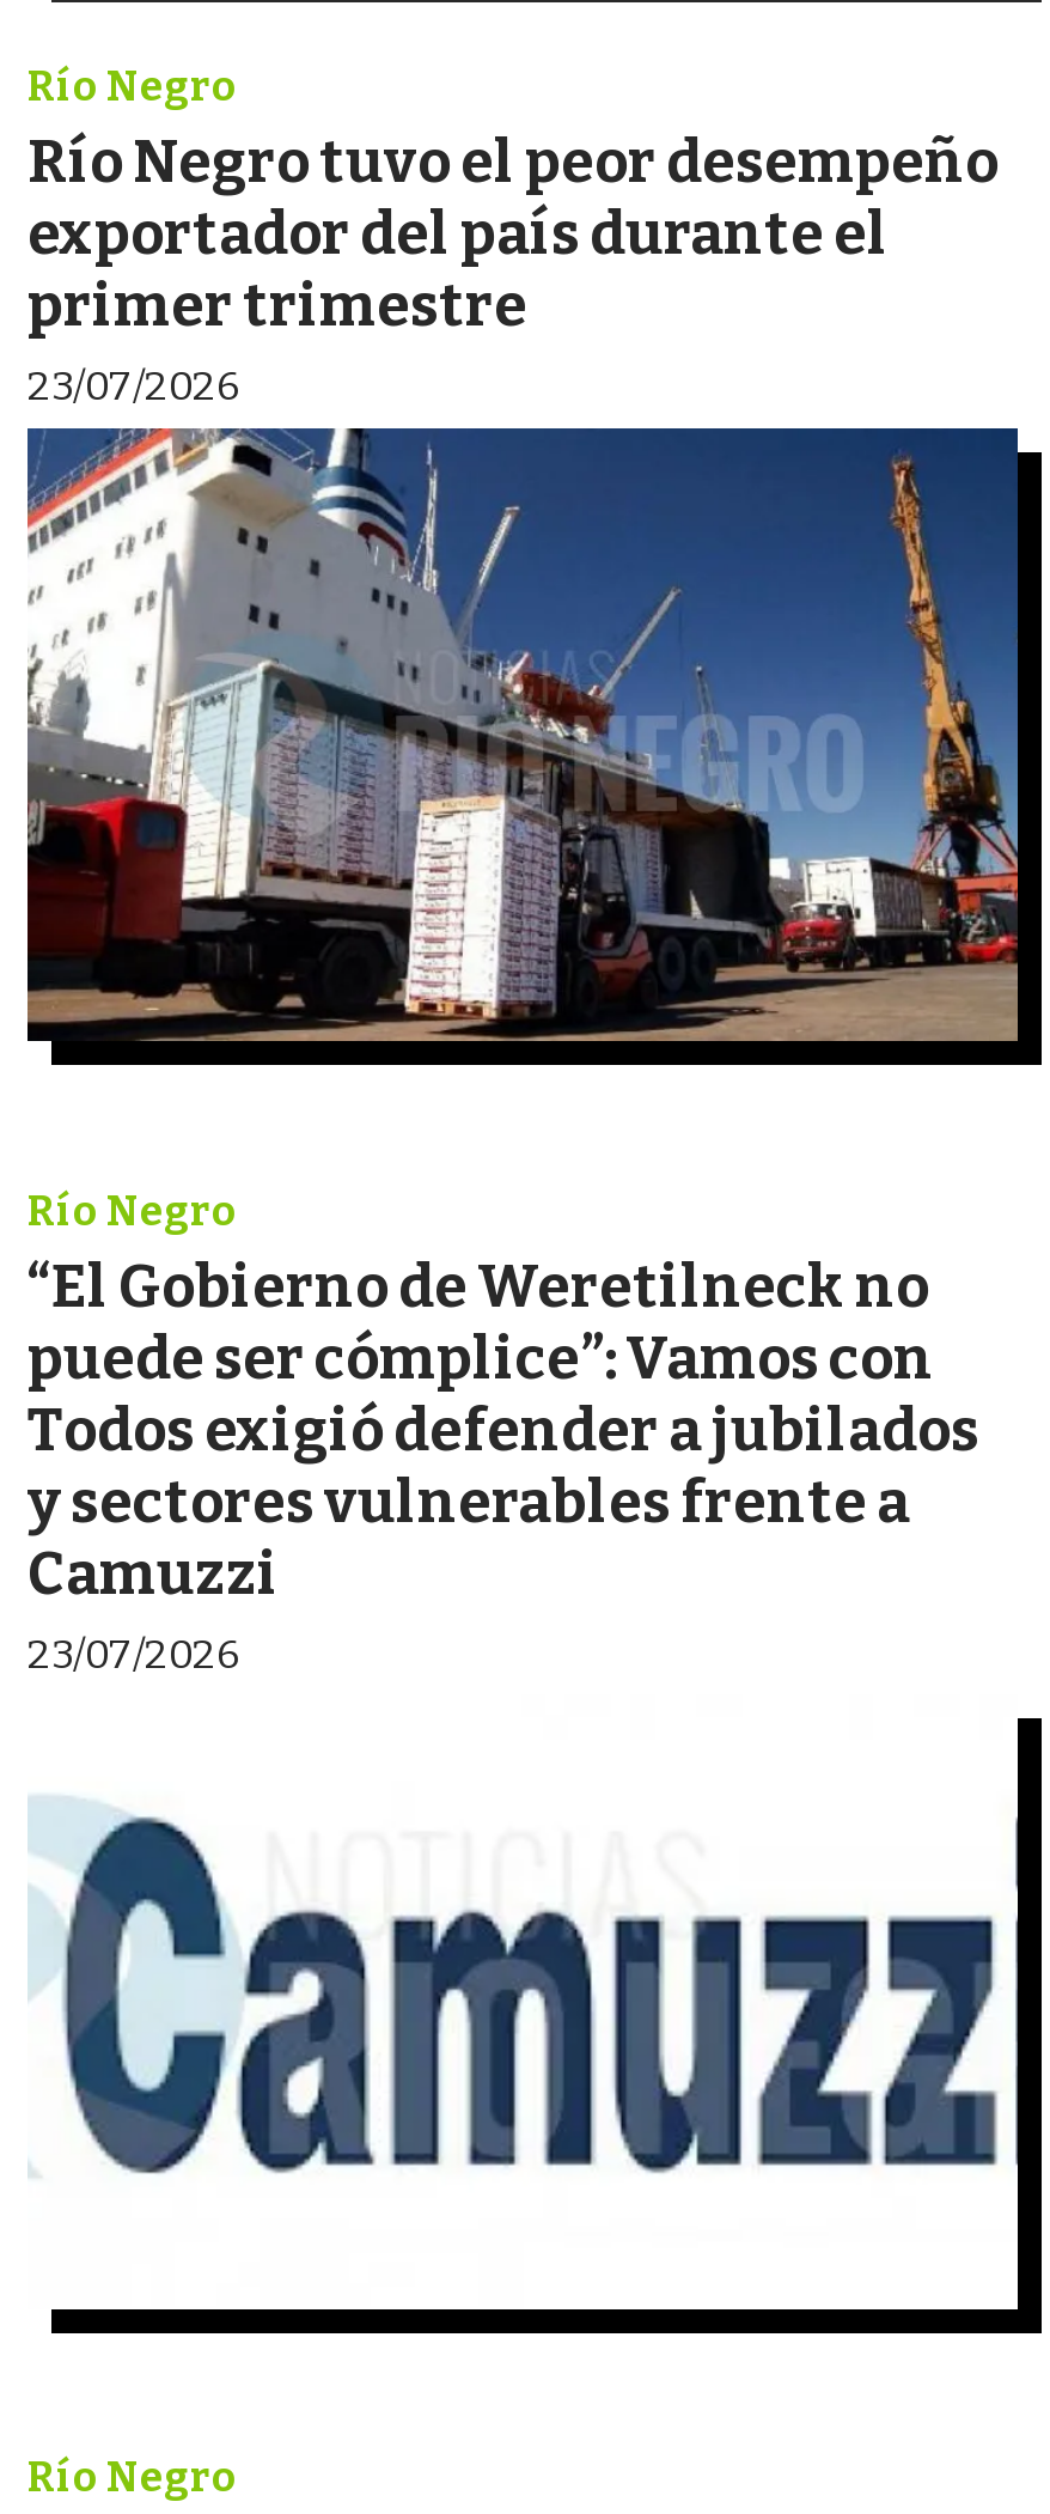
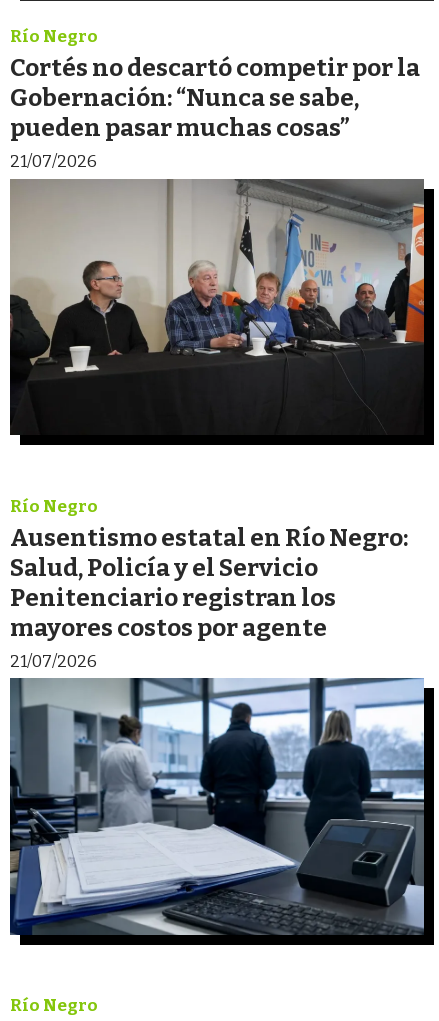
[28,127,999,340] Río Negro tuvo el peor desempeño | exportador del país durante el | primer trimestre -> [10,53,420,142] Cortés no descartó competir por la | Gobernación: “Nunca se sabe, | pueden pasar muchas cosas”
[28,362,240,413] 23/07/2026 -> [10,151,97,172] 21/07/2026
[25,426,1020,1043] [image] -> [9,179,425,435] [image]
[28,1251,979,1608] “El Gobierno de Weretilneck no | puede ser cómplice”: Vamos con | Todos exigió defender a jubilados | y sectores vulnerables frente a | Camuzzi -> [10,523,408,642] Ausentismo estatal en Río Negro: | Salud, Policía y el Servicio | Penitenciario registran los | mayores costos por agente
[28,1630,240,1680] 23/07/2026 -> [10,651,97,672] 21/07/2026
[28,1694,1020,2312] [image] -> [9,677,425,936] [image]

